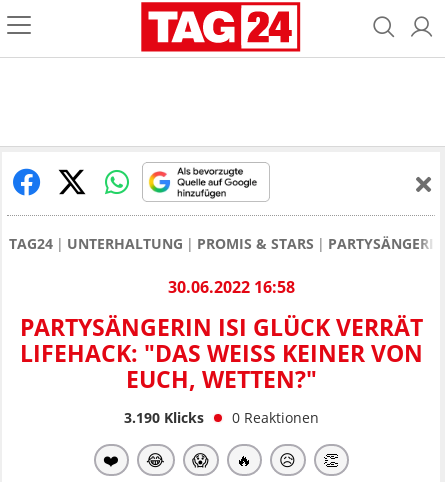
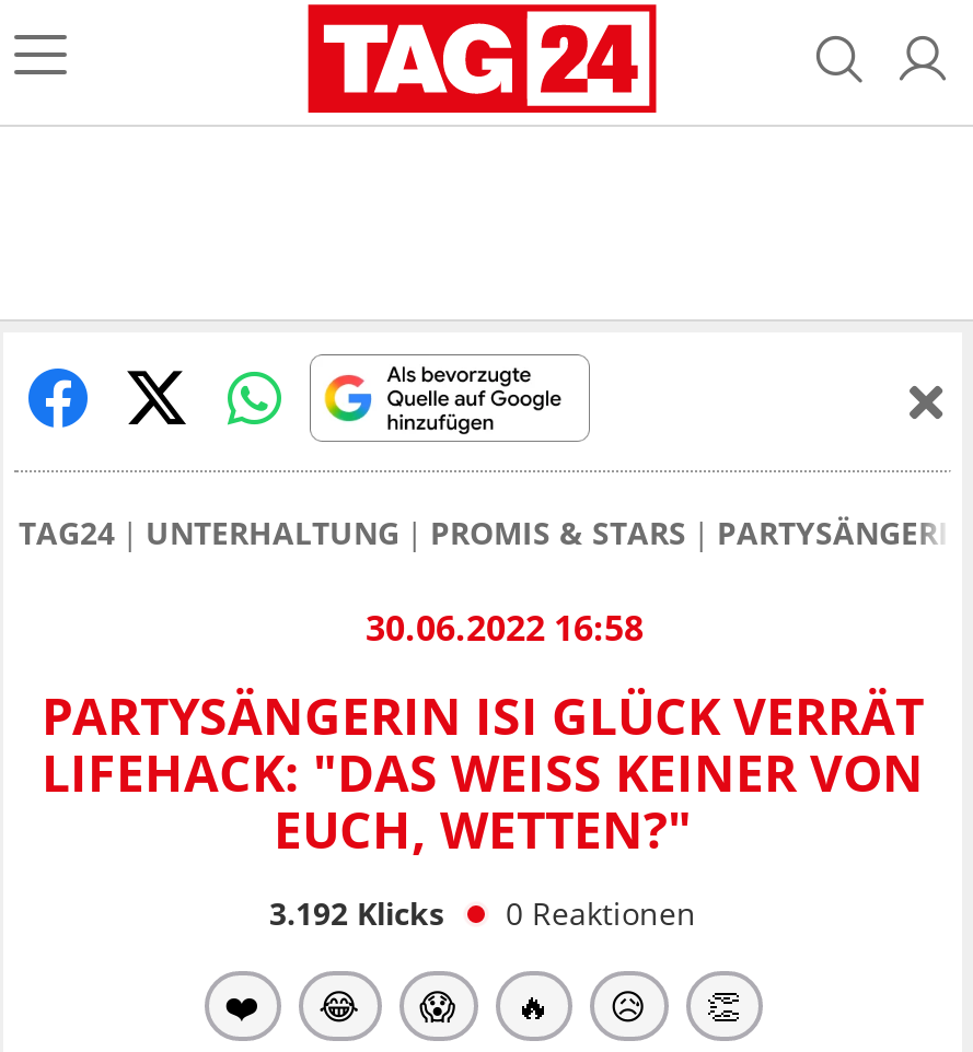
[123,408,318,427] 3.190 Klicks 0 Reaktionen -> [269,892,696,933] 3.192 Klicks 0 Reaktionen

